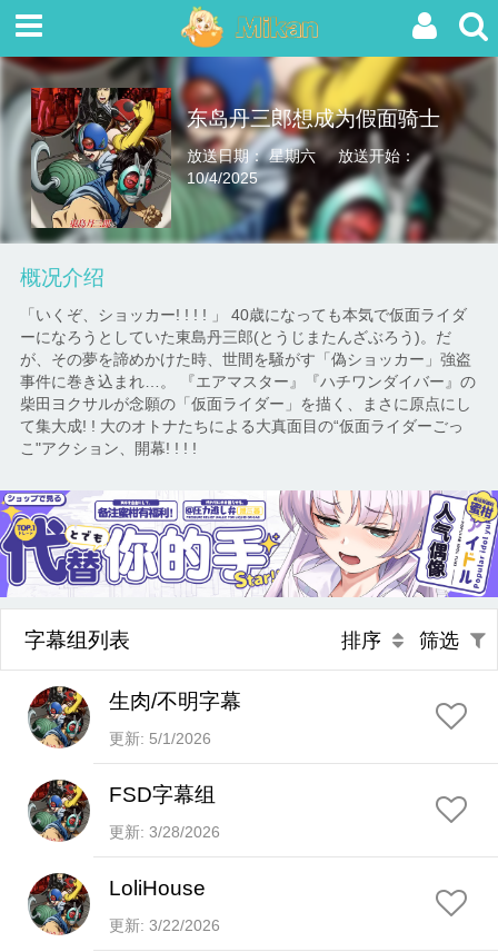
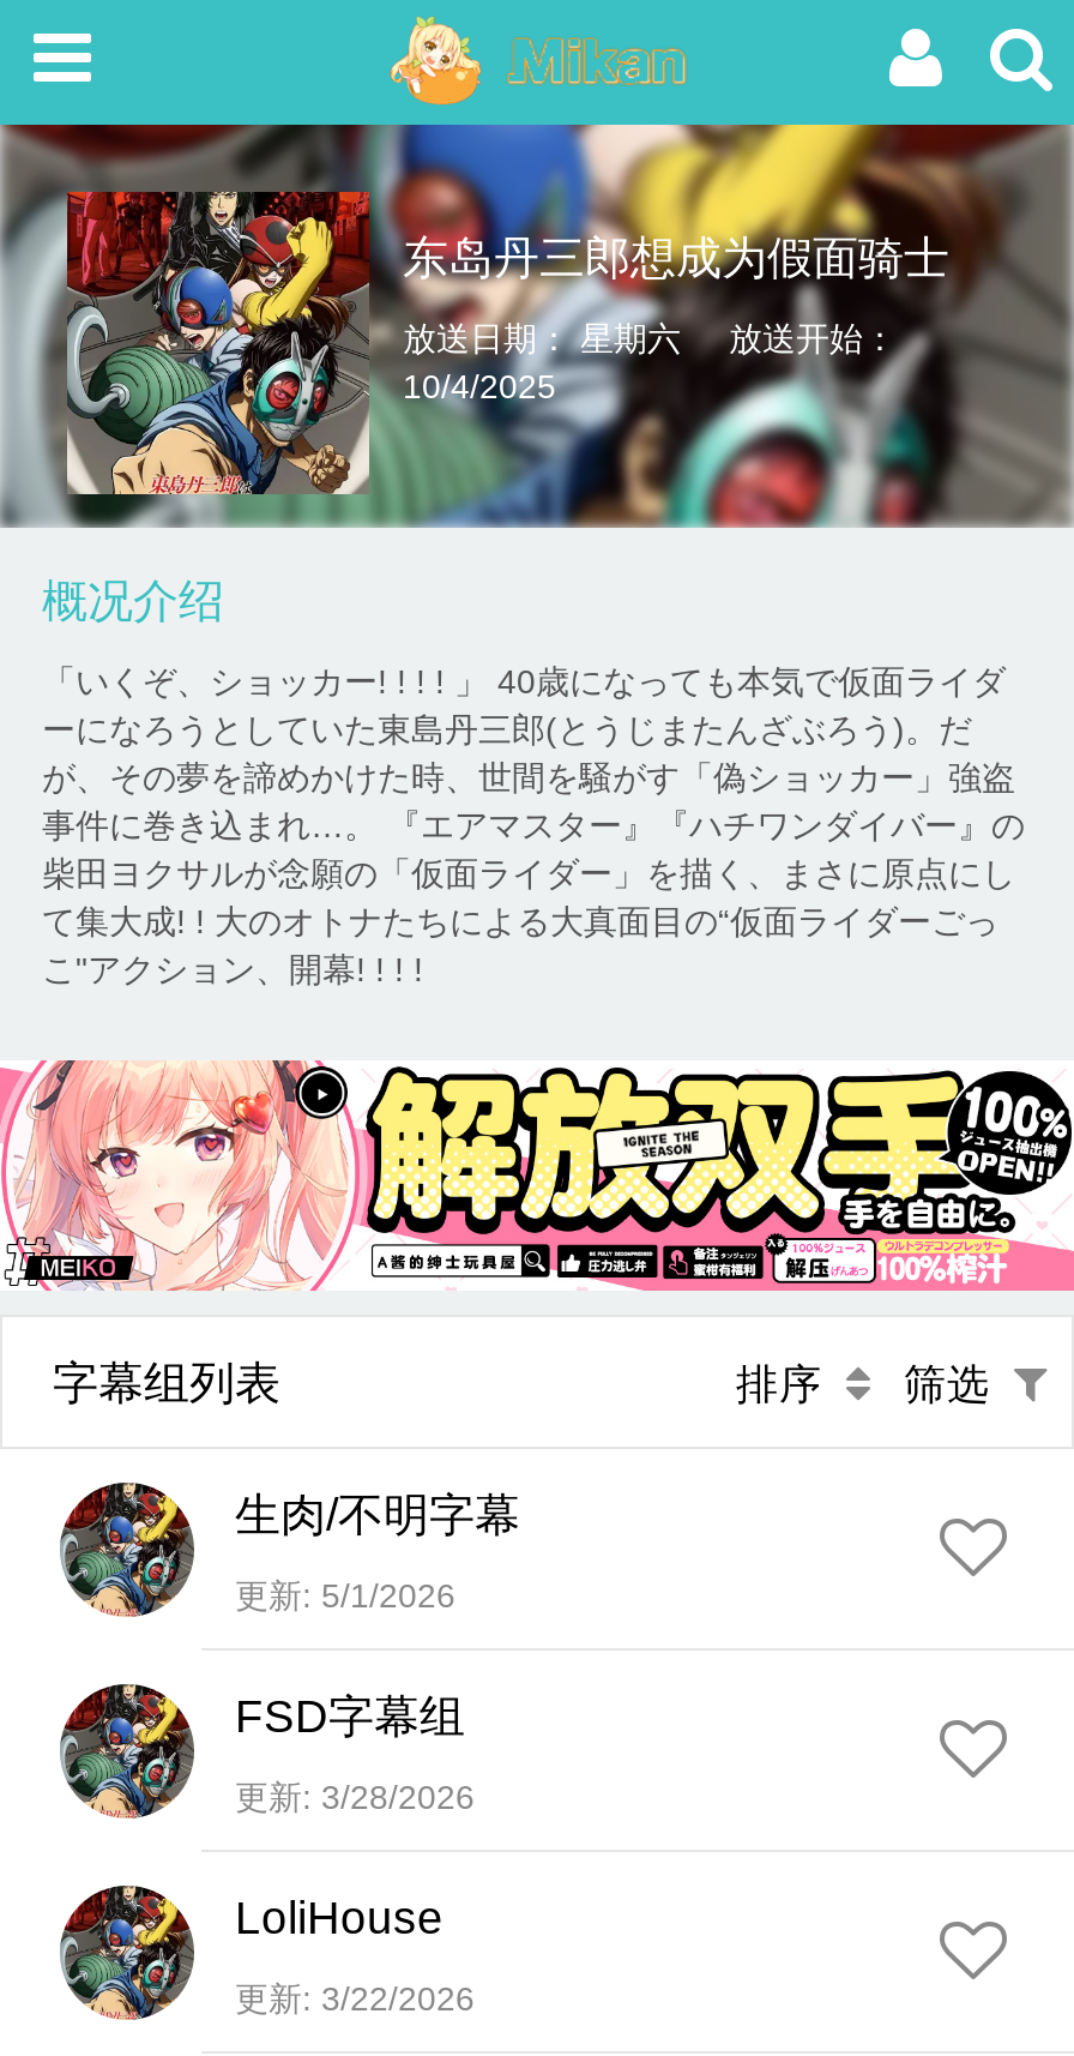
[3,489,495,598] [image] -> [7,1058,1067,1293] [image]

